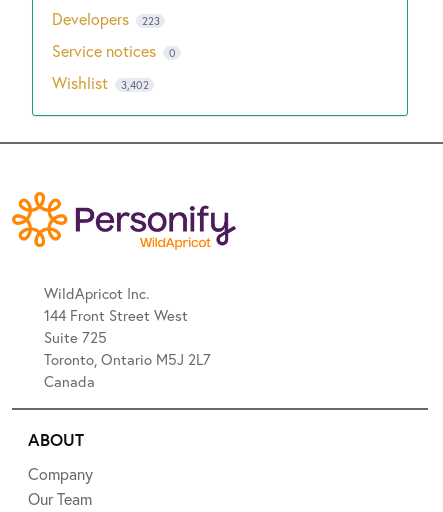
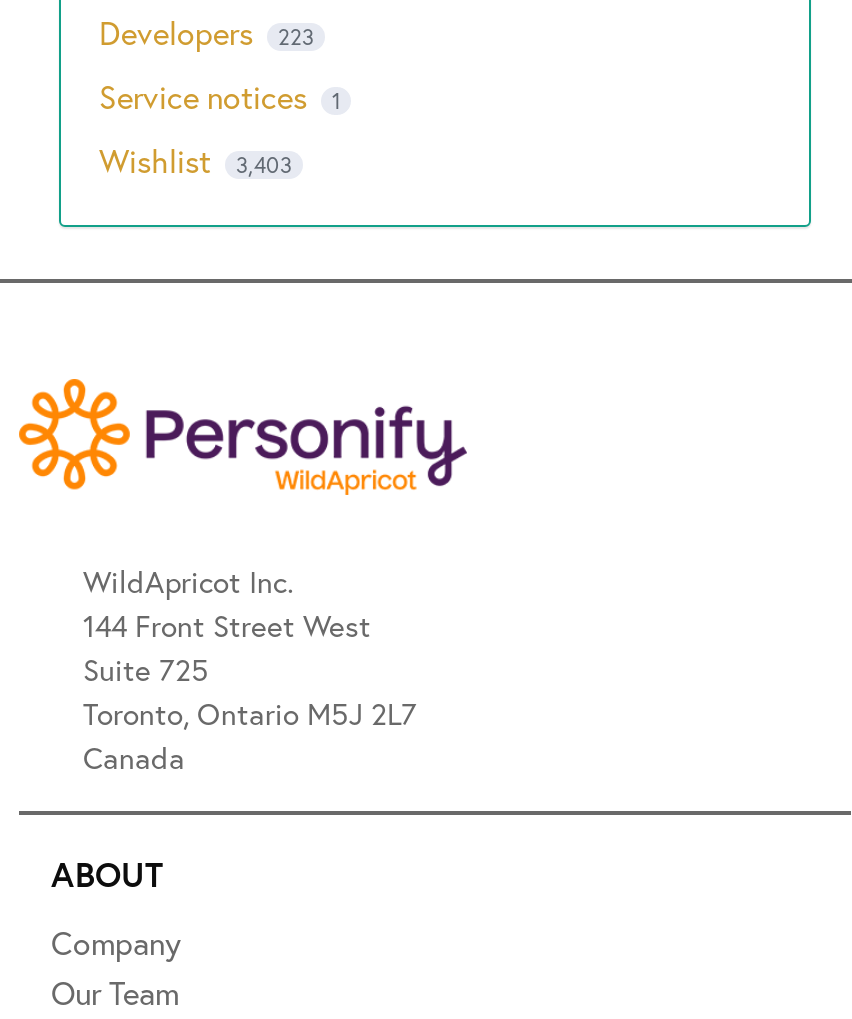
[52,40,175,61] Service notices 0 -> [99,75,340,117] Service notices 1
[52,72,148,93] Wishlist 3,402 -> [99,139,292,181] Wishlist 3,403

